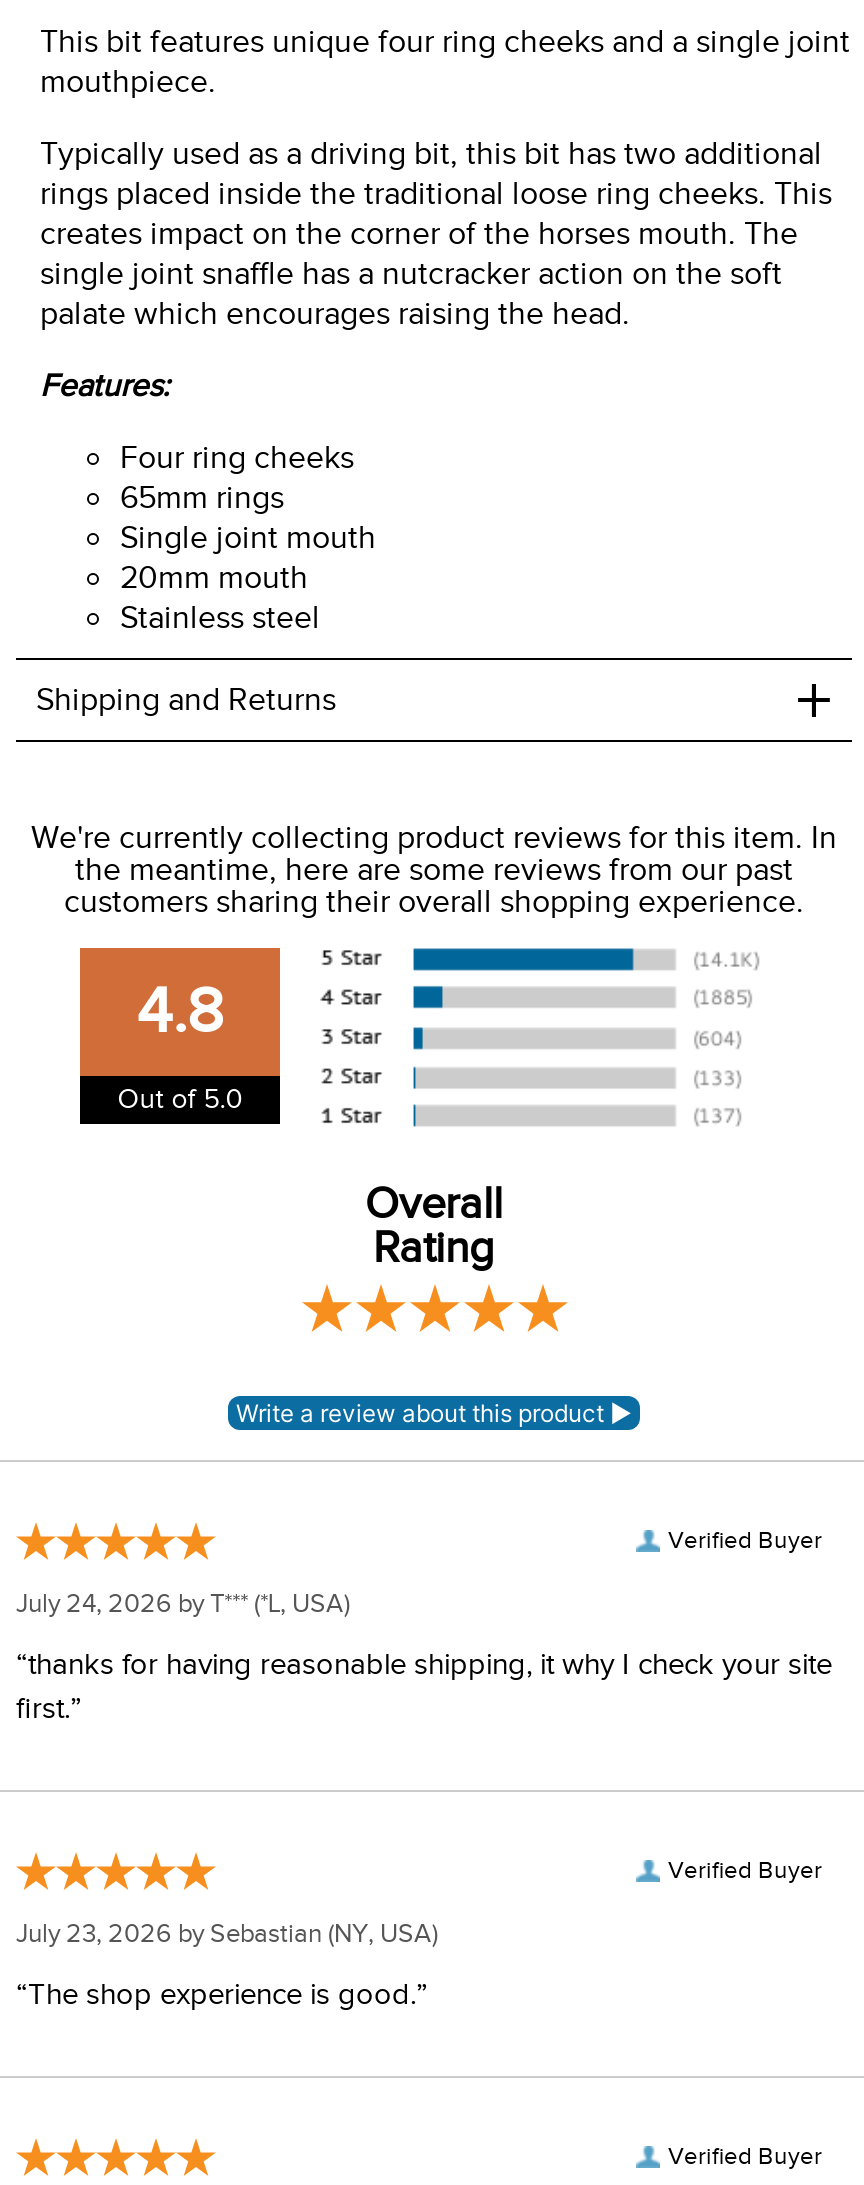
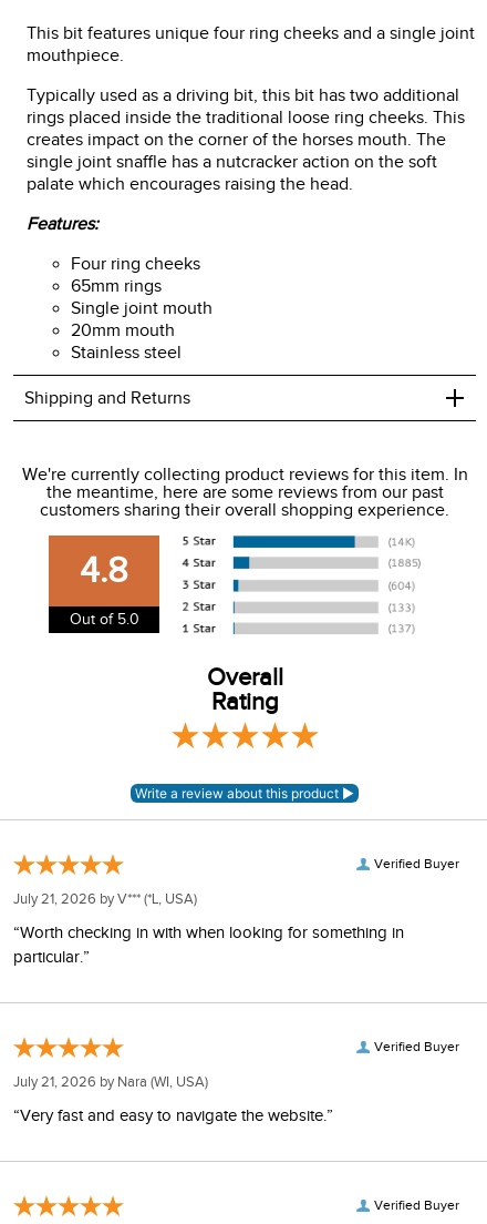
[16,1589,350,1619] July 24, 2026 by T*** (*L, USA) -> [13,890,197,907] July 21, 2026 by V*** (*L, USA)
[16,1649,832,1725] “thanks for having reasonable shipping, it why I check your site | first.” -> [13,924,404,966] “Worth checking in with when looking for something in | particular.”
[16,1919,438,1949] July 23, 2026 by Sebastian (NY, USA) -> [13,1073,208,1090] July 21, 2026 by Nara (WI, USA)
[16,1979,428,2011] “The shop experience is good.” -> [13,1106,333,1124] “Very fast and easy to navigate the website.”

